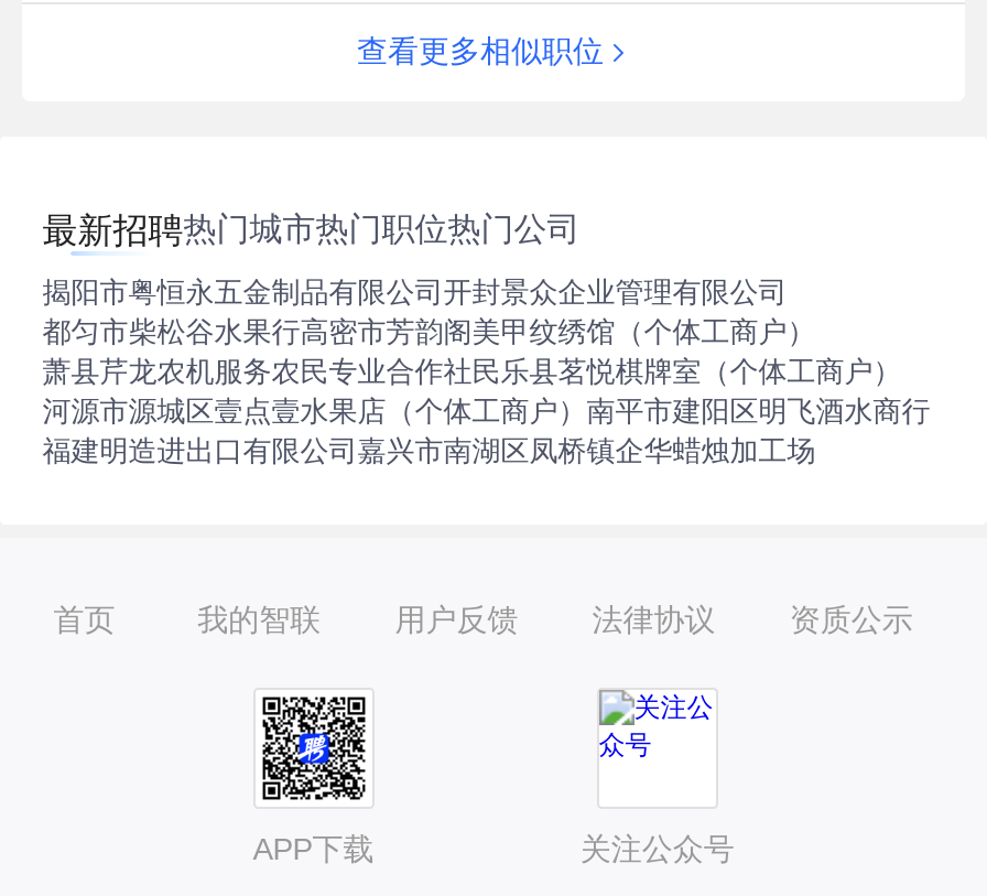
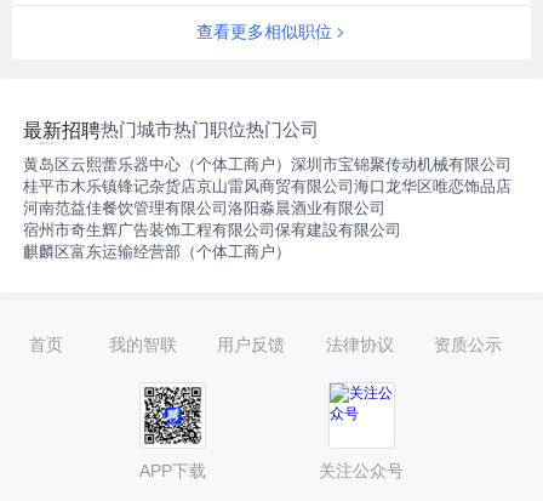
[42,277,930,468] 揭阳市粤恒永五金制品有限公司开封景众企业管理有限公司 | 都匀市柴松谷水果行高密市芳韵阁美甲纹绣馆（个体工商户） | 萧县芹龙农机服务农民专业合作社民乐县茗悦棋牌室（个体工商户） | 河源市源城区壹点壹水果店（个体工商户）南平市建阳区明飞酒水商行 | 福建明造进出口有限公司嘉兴市南湖区凤桥镇企华蜡烛加工场 -> [23,156,512,261] 黄岛区云熙蕾乐器中心（个体工商户）深圳市宝锦聚传动机械有限公司 | 桂平市木乐镇锋记杂货店京山雷风商贸有限公司海口龙华区唯恋饰品店 | 河南范益佳餐饮管理有限公司洛阳淼晨酒业有限公司 | 宿州市奇生辉广告装饰工程有限公司保宥建設有限公司 | 麒麟区富东运输经营部（个体工商户）

